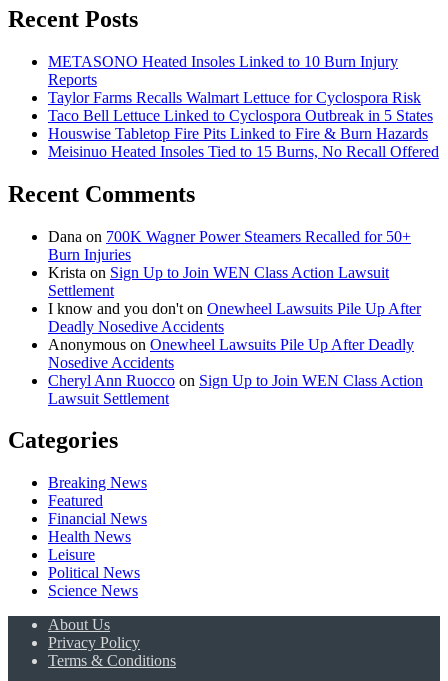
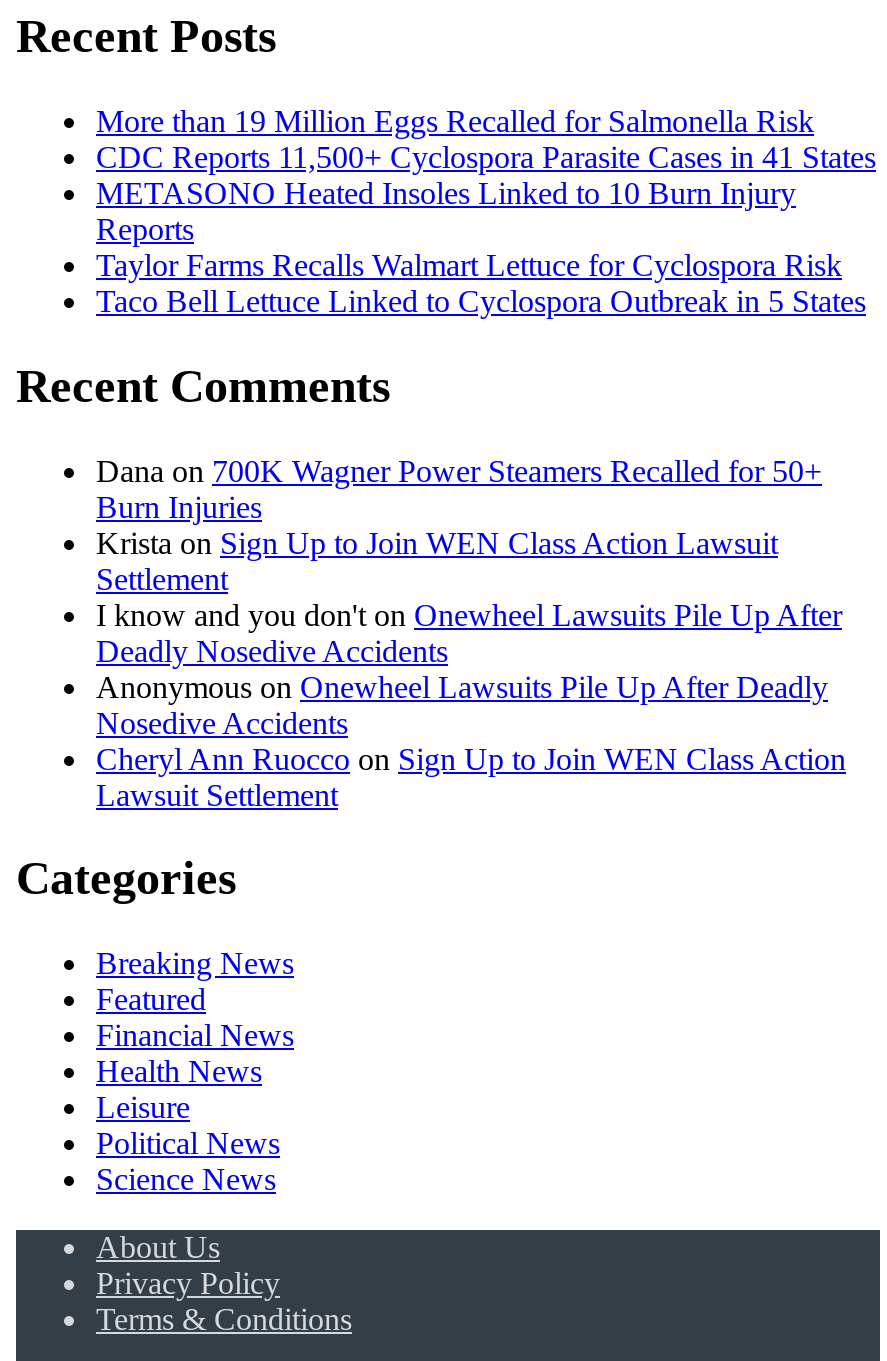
none -> [96,103,876,173] More than 19 Million Eggs Recalled for Salmonella Risk | CDC Reports 11,500+ Cyclospora Parasite Cases in 41 States
moved [48,53,433,124] -> [96,175,866,317]: METASONO Heated Insoles Linked to 10 Burn Injury | Reports | Taylor Farms Recalls Walmart Lettuce for Cyclospora Risk | Taco Bell Lettuce Linked to Cyclospora Outbreak in 5 States
[48,125,439,160] Houswise Tabletop Fire Pits Linked to Fire & Burn Hazards | Meisinuo Heated Insoles Tied to 15 Burns, No Recall Offered -> none

